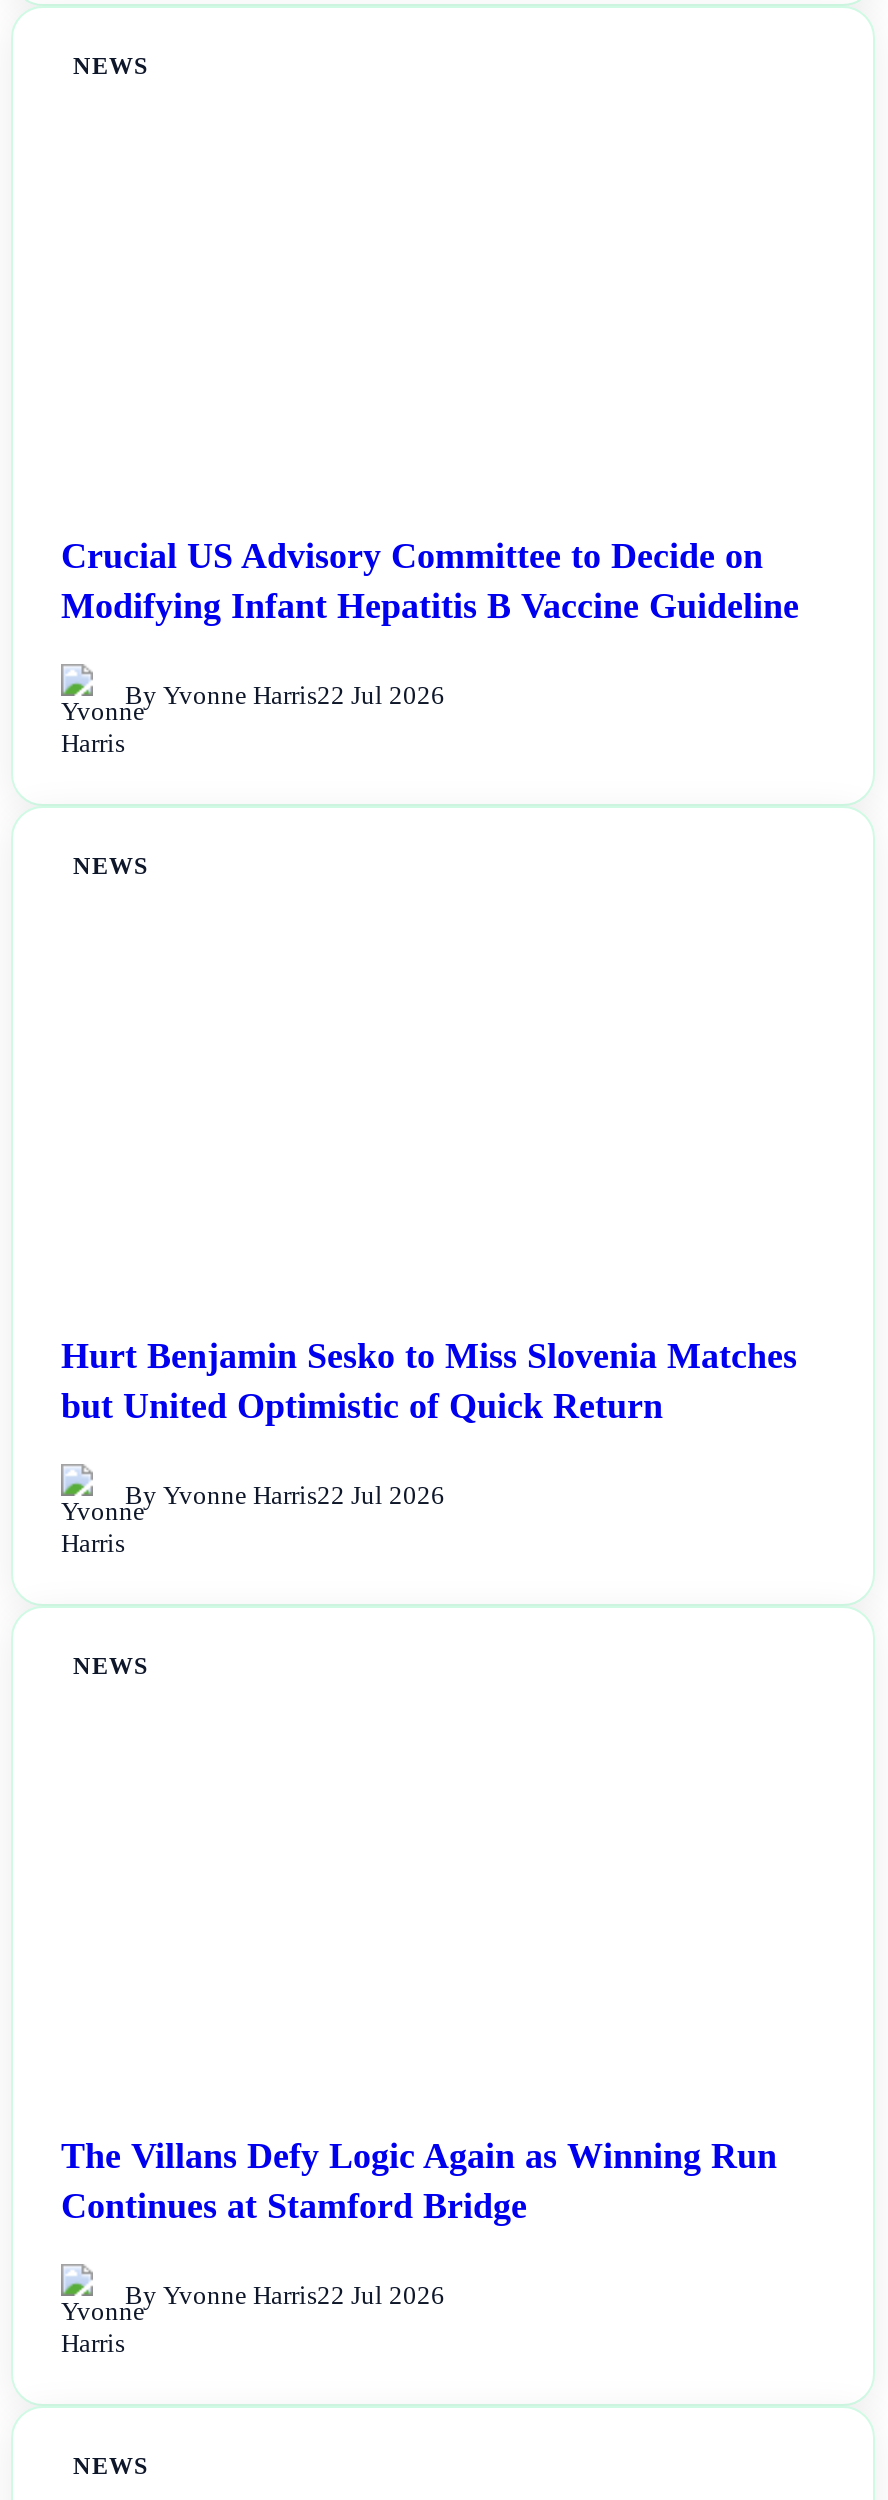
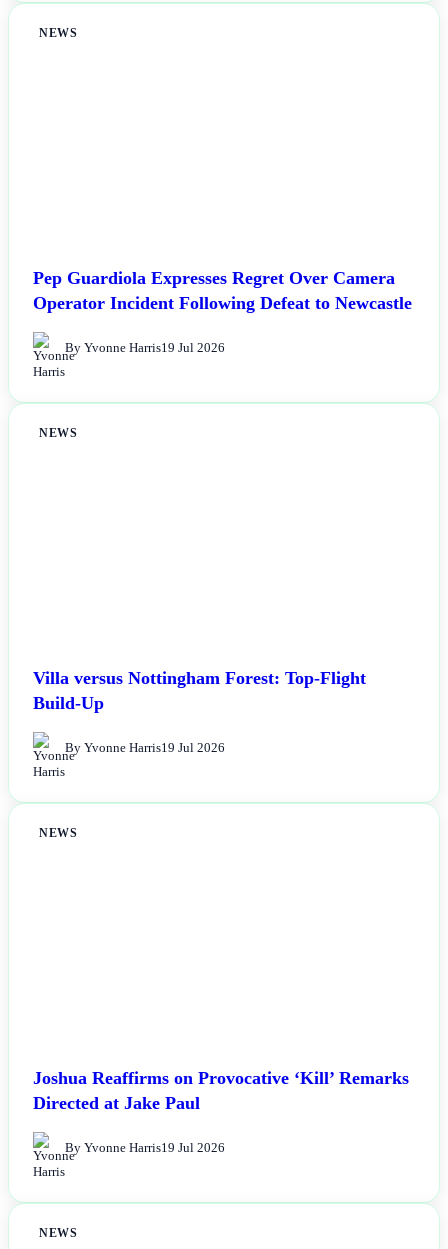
[61,535,799,625] Crucial US Advisory Committee to Decide on | Modifying Infant Hepatitis B Vaccine Guideline -> [33,267,412,312] Pep Guardiola Expresses Regret Over Camera | Operator Incident Following Defeat to Newcastle
[125,679,445,709] By Yvonne Harris22 Jul 2026 -> [65,339,225,354] By Yvonne Harris19 Jul 2026
[61,1335,797,1425] Hurt Benjamin Sesko to Miss Slovenia Matches | but United Optimistic of Quick Return -> [33,667,366,712] Villa versus Nottingham Forest: Top-Flight | Build-Up
[125,1479,445,1509] By Yvonne Harris22 Jul 2026 -> [65,739,225,754] By Yvonne Harris19 Jul 2026
[61,2135,777,2225] The Villans Defy Logic Again as Winning Run | Continues at Stamford Bridge -> [33,1067,409,1112] Joshua Reaffirms on Provocative ‘Kill’ Remarks | Directed at Jake Paul
[125,2279,445,2309] By Yvonne Harris22 Jul 2026 -> [65,1139,225,1154] By Yvonne Harris19 Jul 2026

